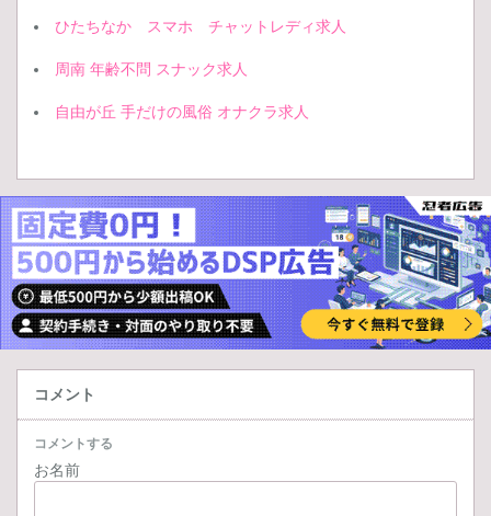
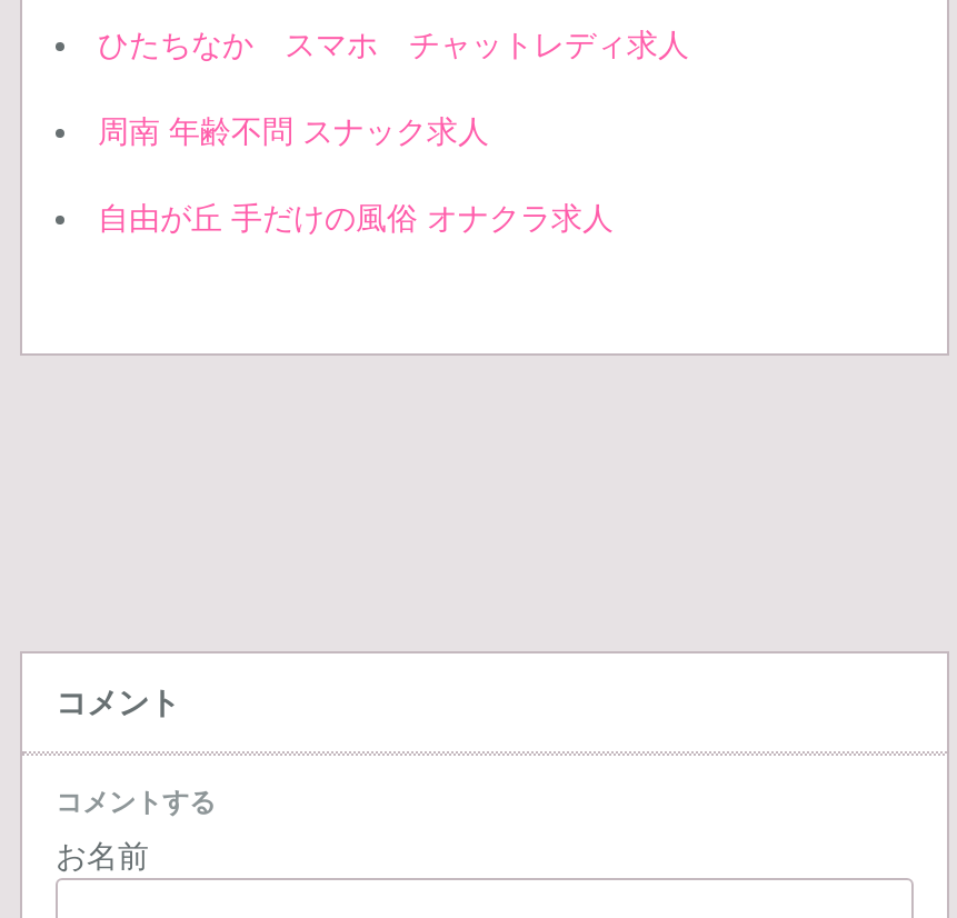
[3,195,488,351] [image] -> none

